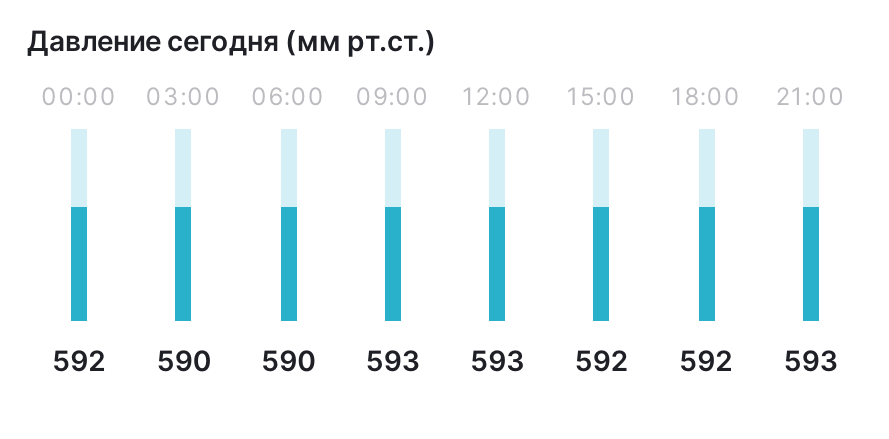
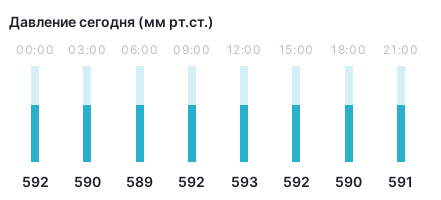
[261,343,315,377] 590 -> [126,173,153,190] 589
[366,343,420,377] 593 -> [178,173,205,190] 592
[679,343,733,377] 592 -> [335,173,362,190] 590
[784,343,838,377] 593 -> [388,173,413,190] 591

